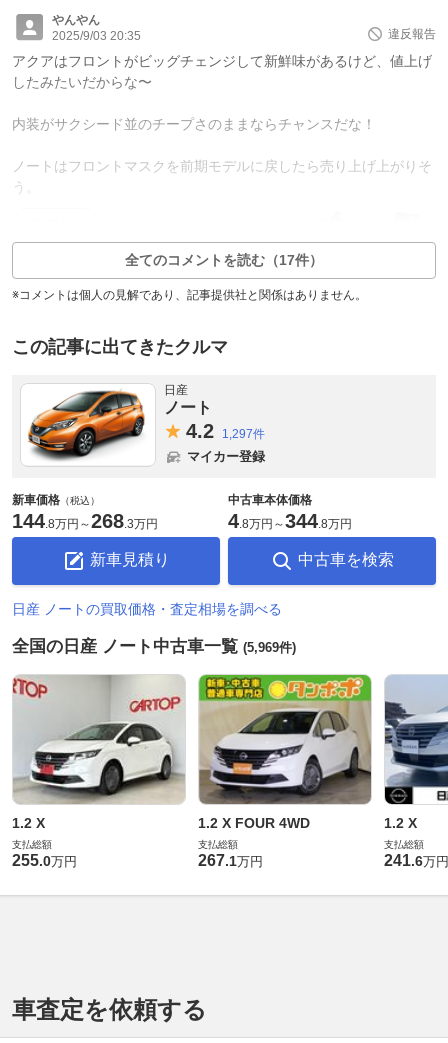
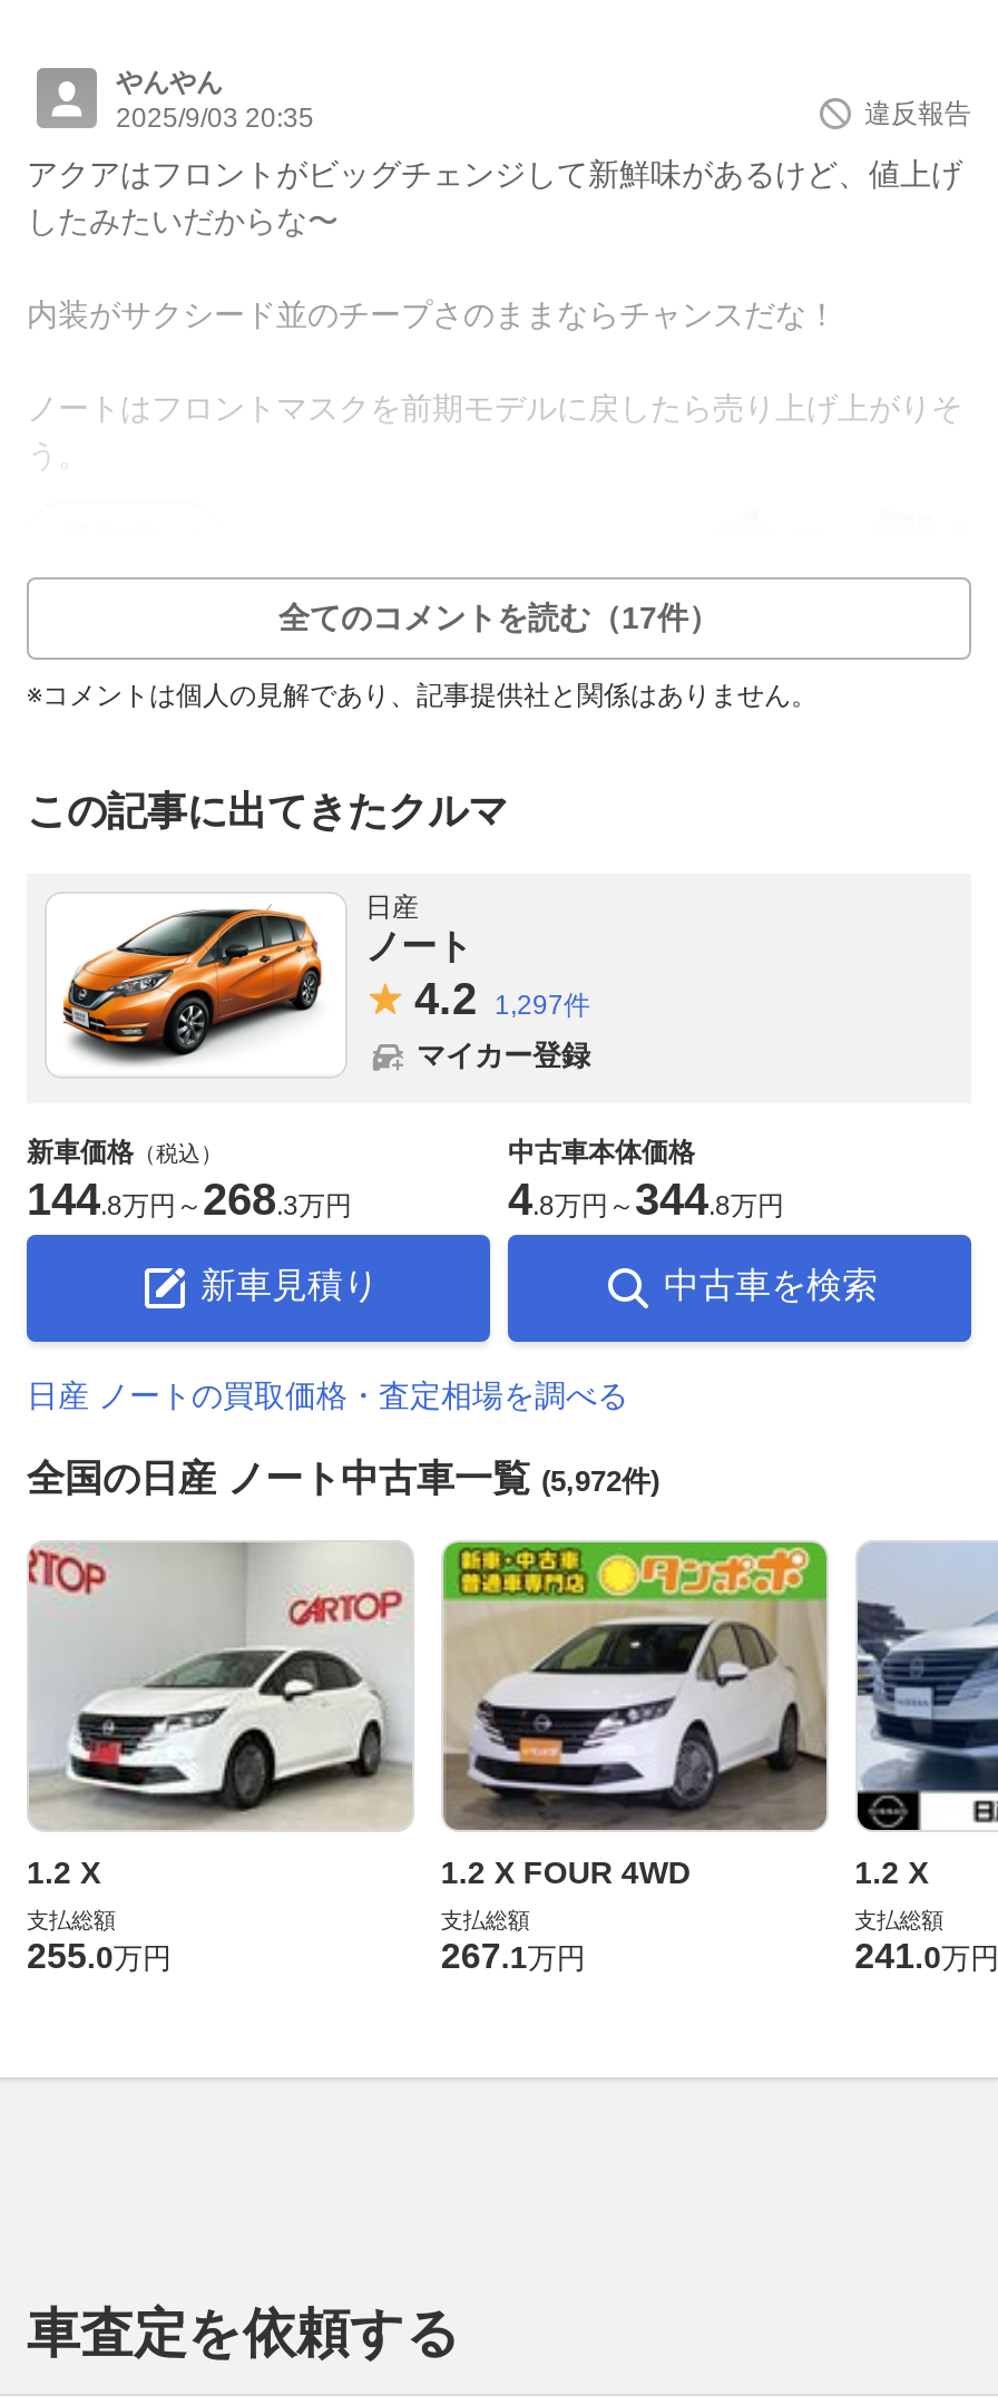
[12,637,296,656] 全国の日産 ノート中古車一覧(5,969件) -> [27,1457,659,1500] 全国の日産 ノート中古車一覧(5,972件)
[384,852,448,869] 241.6万円 -> [855,1937,998,1975] 241.0万円

